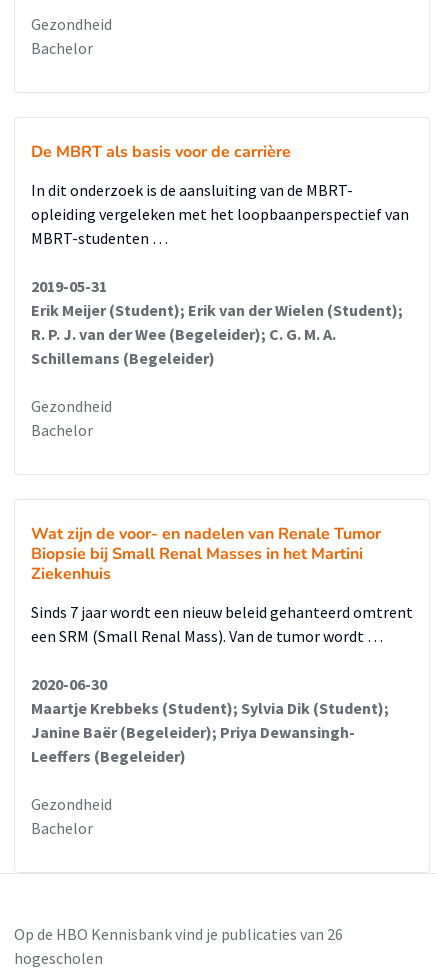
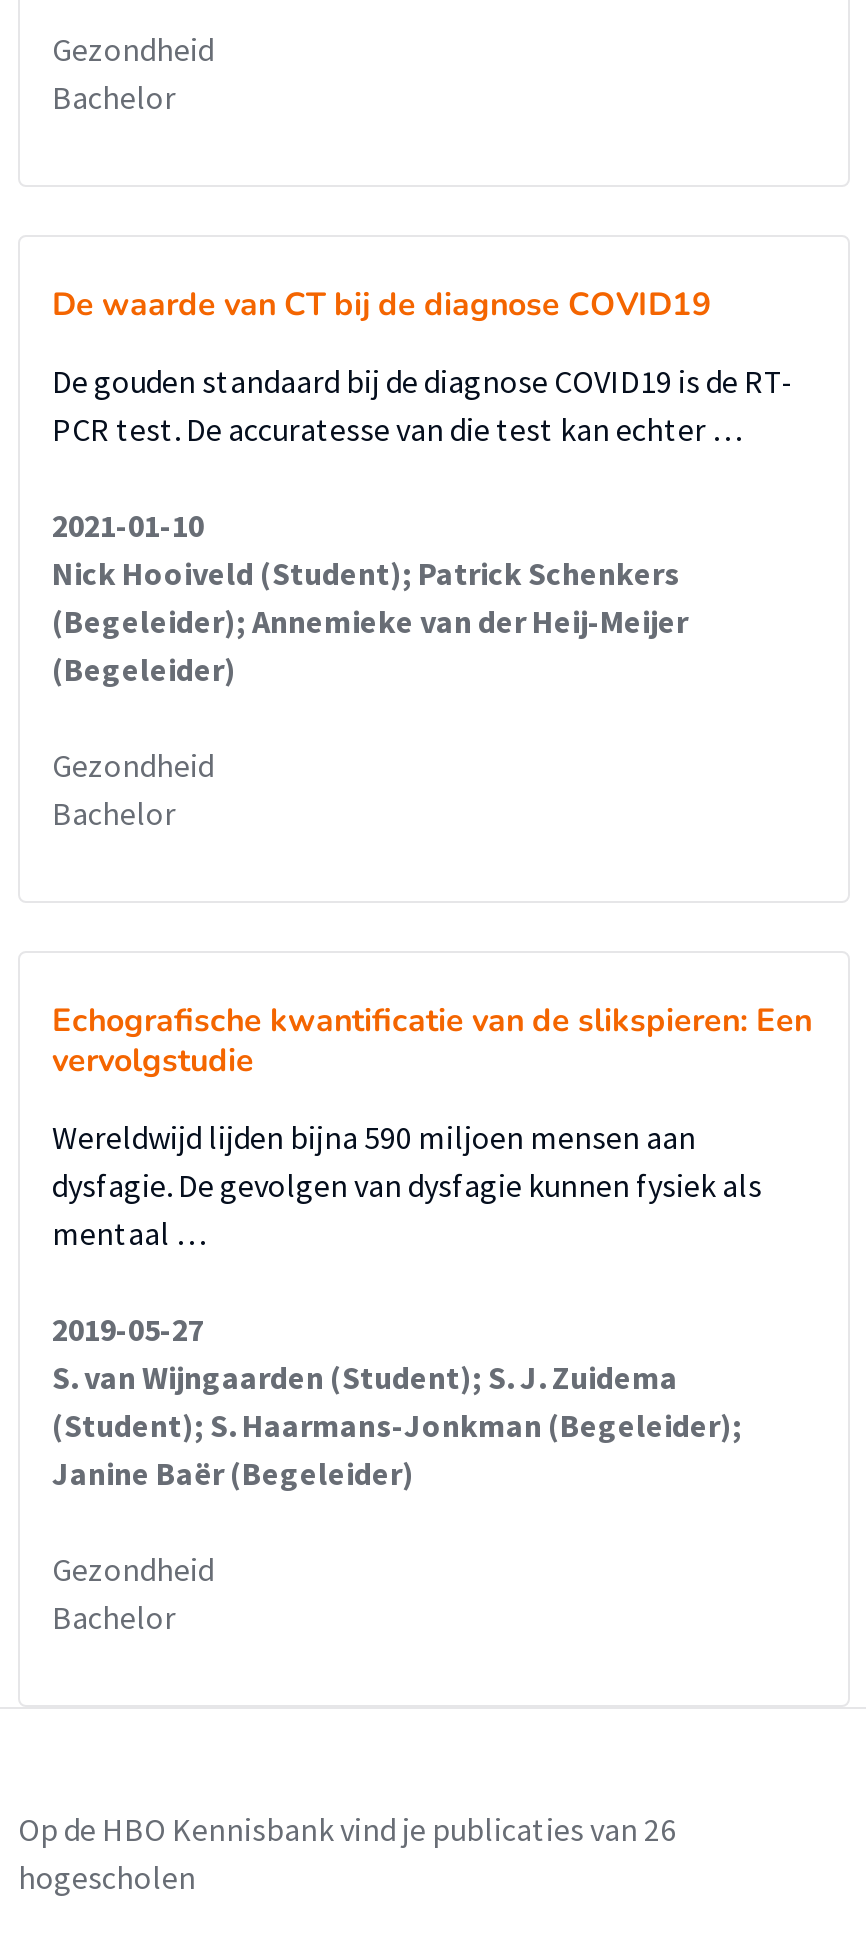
[31,141,291,163] De MBRT als basis voor de carrière -> [52,282,712,326] De waarde van CT bij de diagnose COVID19
[31,180,409,248] In dit onderzoek is de aansluiting van de MBRT- | opleiding vergeleken met het loopbaanperspectief van | MBRT-studenten … -> [52,360,794,448] De gouden standaard bij de diagnose COVID19 is de RT- | PCR test. De accuratesse van die test kan echter …
[31,276,403,368] 2019-05-31 | Erik Meijer (Student); Erik van der Wielen (Student); | R. P. J. van der Wee (Begeleider); C. G. M. A. | Schillemans (Begeleider) -> [52,504,688,688] 2021-01-10 | Nick Hooiveld (Student); Patrick Schenkers | (Begeleider); Annemieke van der Heij-Meijer | (Begeleider)
[31,523,381,585] Wat zijn de voor- en nadelen van Renale Tumor | Biopsie bij Small Renal Masses in het Martini | Ziekenhuis -> [52,998,812,1082] Echografische kwantificatie van de slikspieren: Een | vervolgstudie
[31,602,413,646] Sinds 7 jaar wordt een nieuw beleid gehanteerd omtrent | een SRM (Small Renal Mass). Van de tumor wordt … -> [52,1116,762,1252] Wereldwijd lijden bijna 590 miljoen mensen aan | dysfagie. De gevolgen van dysfagie kunnen fysiek als | mentaal …
[31,674,389,766] 2020-06-30 | Maartje Krebbeks (Student); Sylvia Dik (Student); | Janine Baër (Begeleider); Priya Dewansingh- | Leeffers (Begeleider) -> [52,1308,742,1492] 2019-05-27 | S. van Wijngaarden (Student); S. J. Zuidema | (Student); S. Haarmans-Jonkman (Begeleider); | Janine Baër (Begeleider)

